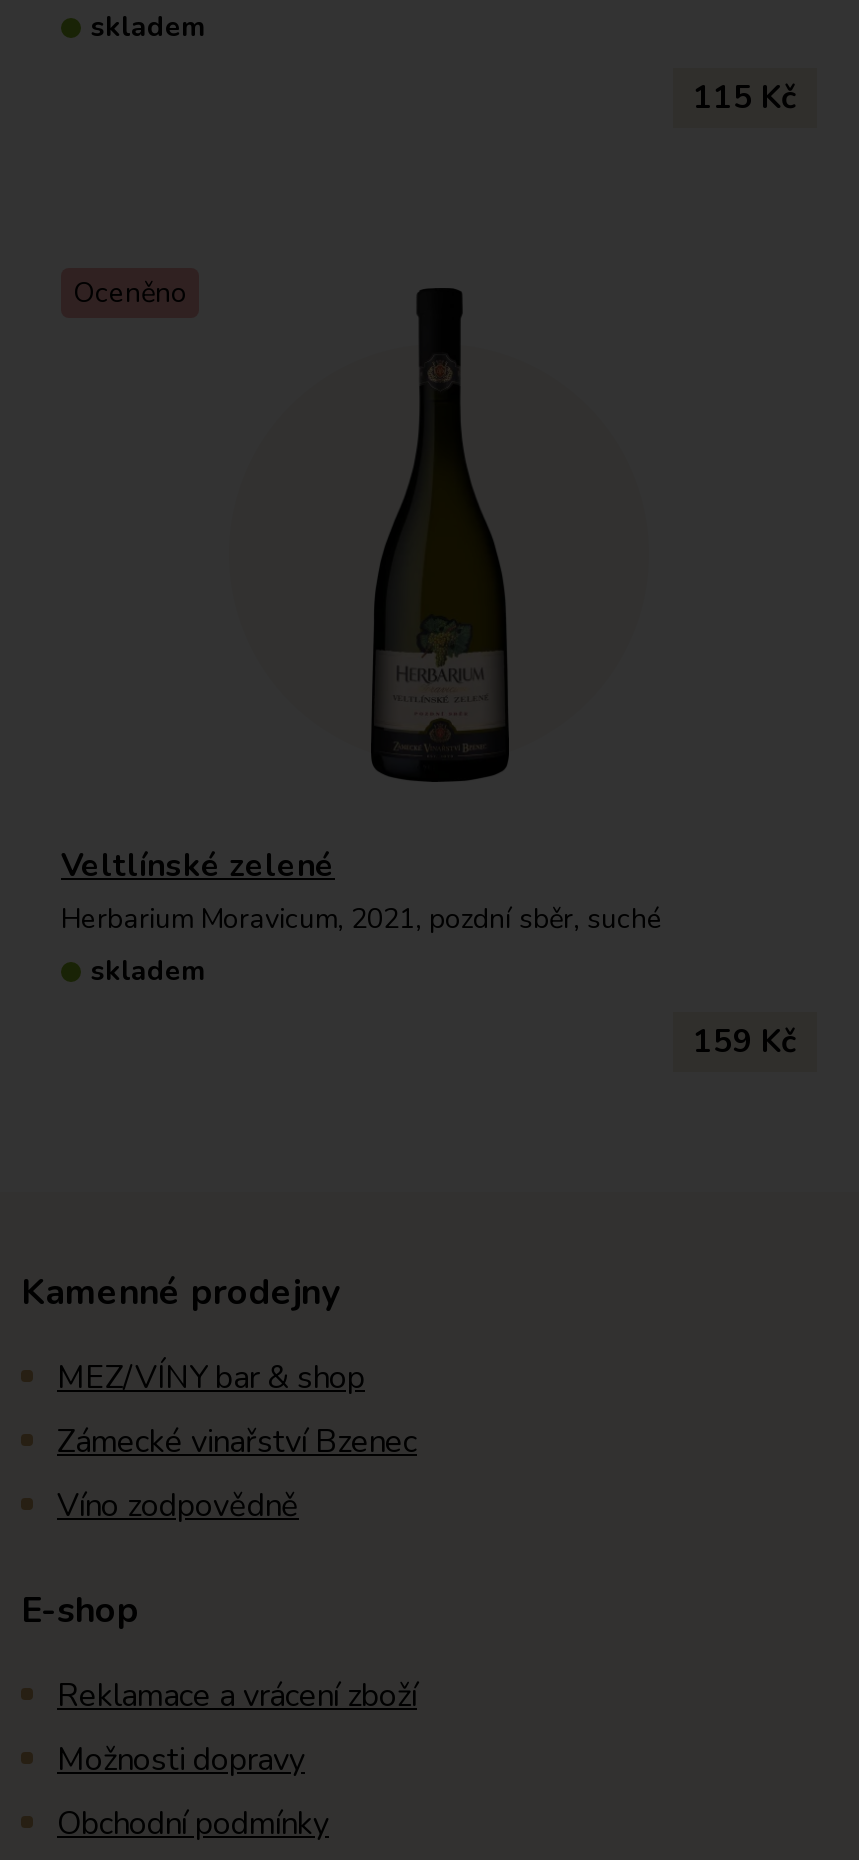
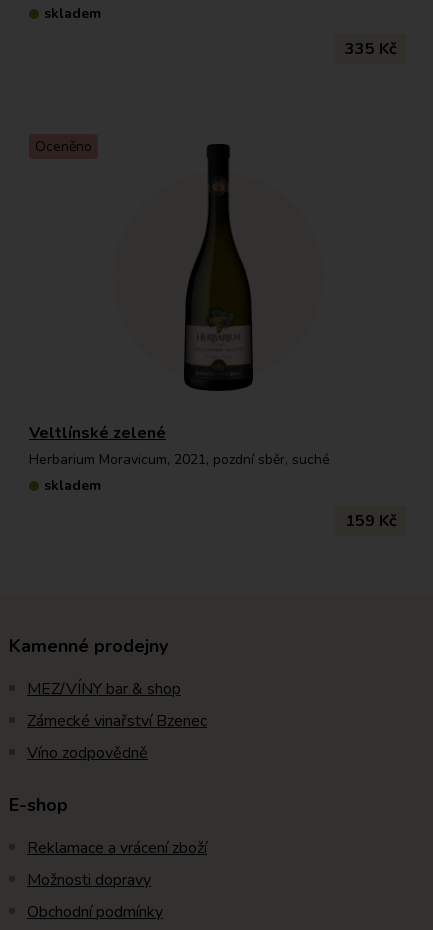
[693,77,797,121] 115 Kč -> [345,38,397,60] 335 Kč

